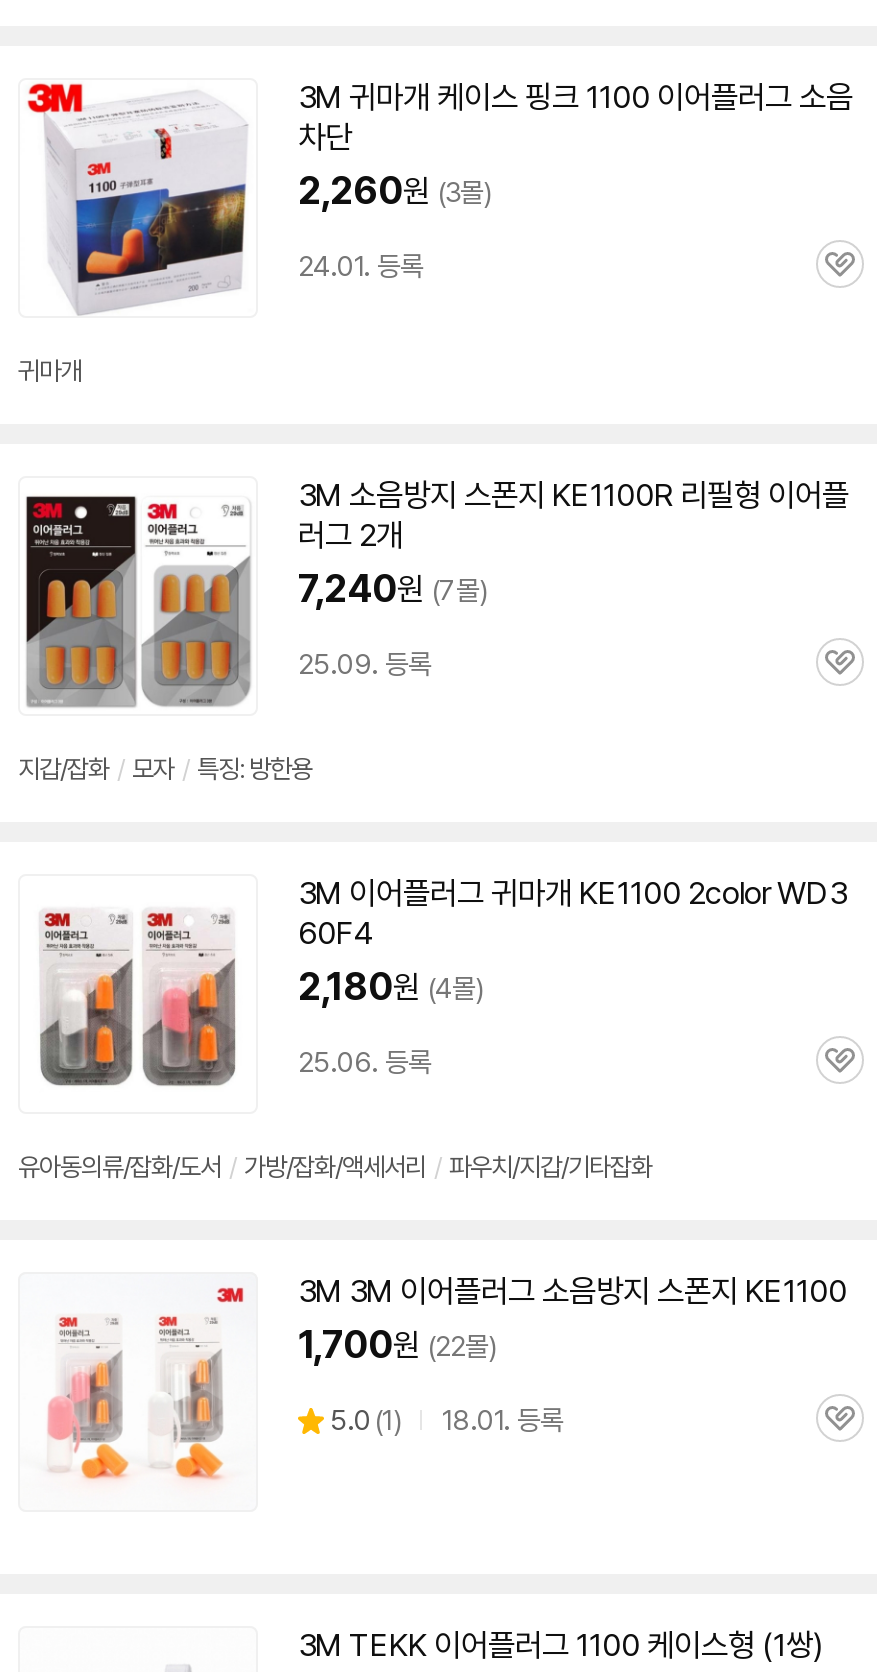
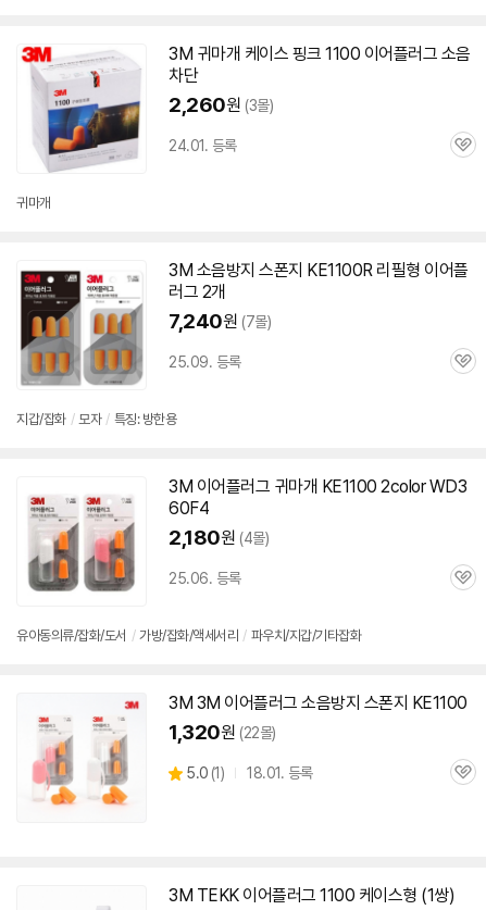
[298,1322,495,1368] 1,700원 (22몰) -> [169,720,276,745] 1,320원 (22몰)

